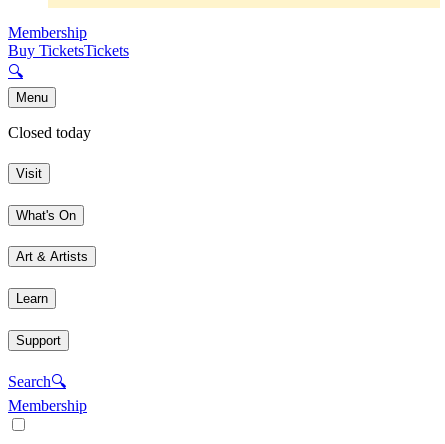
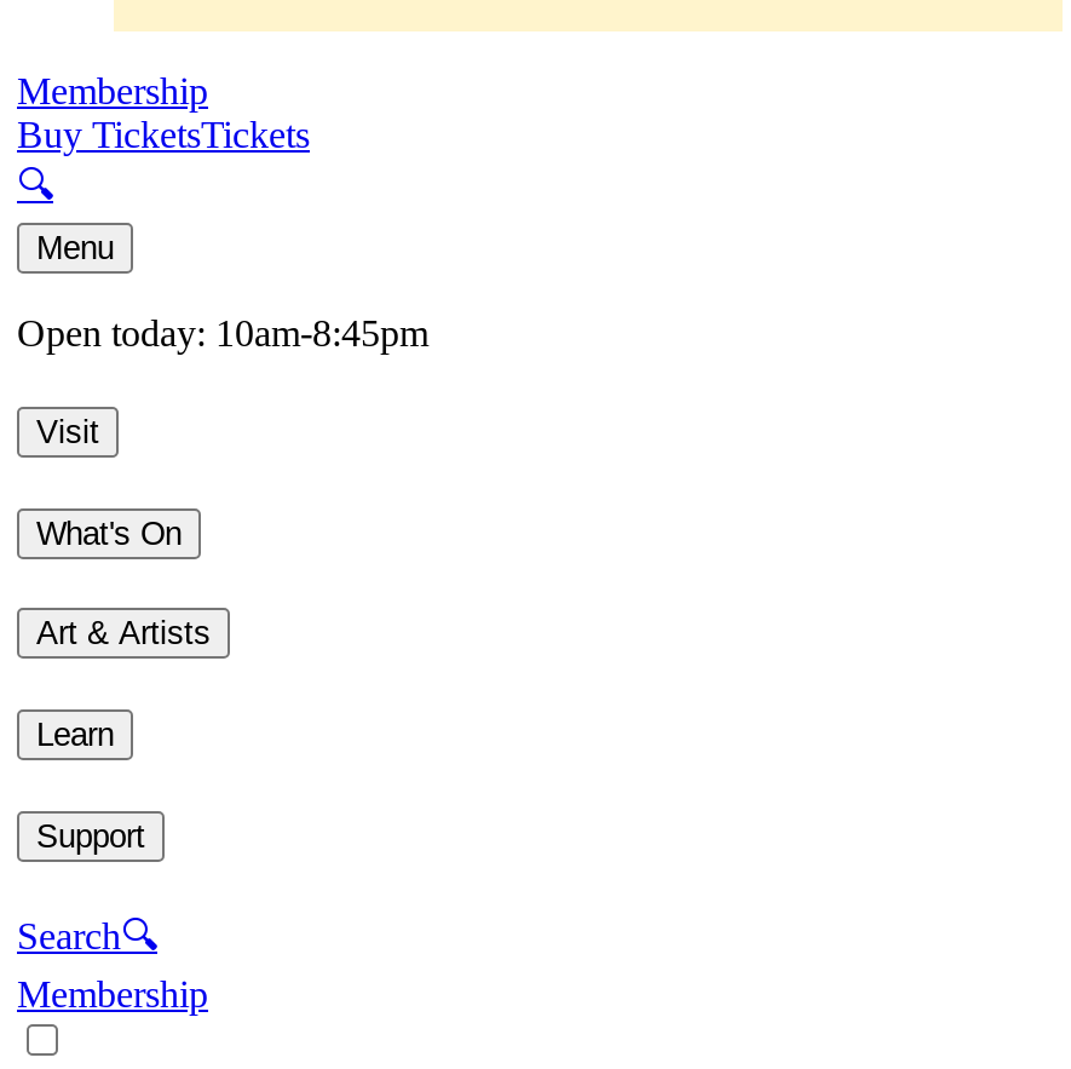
[8,124,91,141] Closed today -> [17,313,428,354] Open today: 10am-8:45pm

